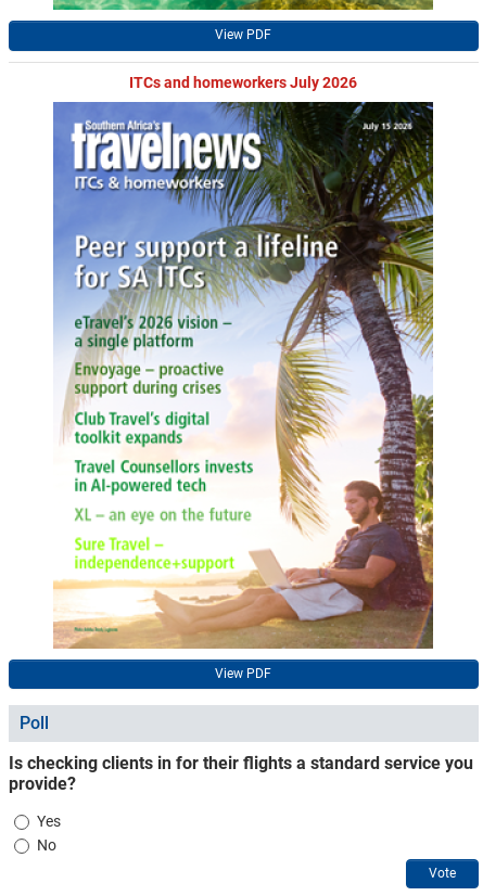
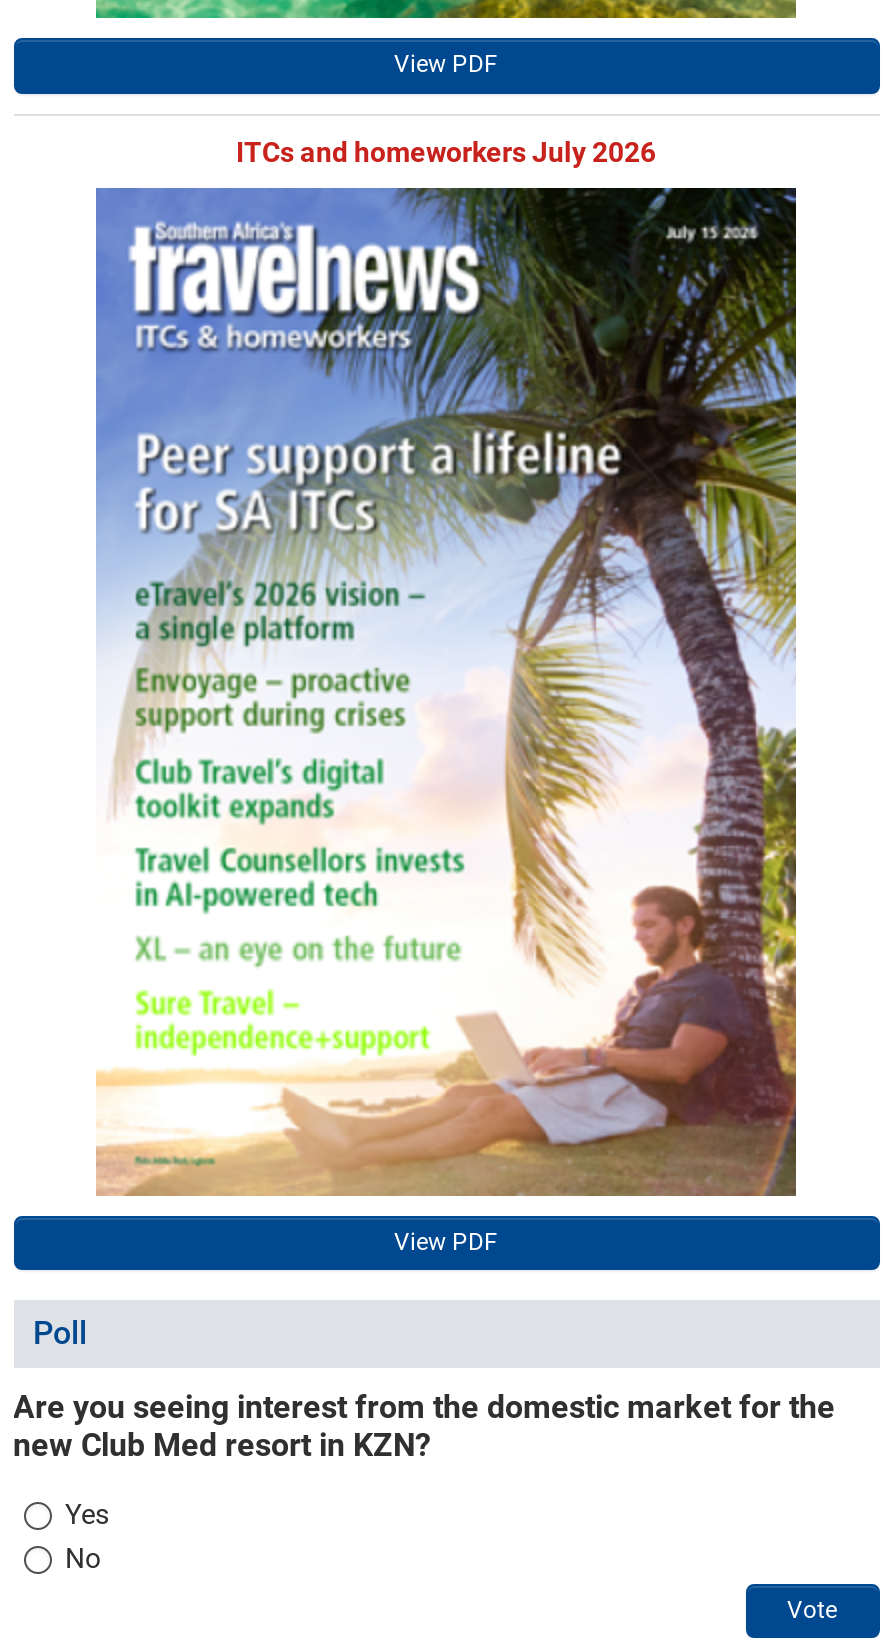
[8,753,473,794] Is checking clients in for their flights a standard service you | provide? -> [13,1388,835,1464] Are you seeing interest from the domestic market for the | new Club Med resort in KZN?

